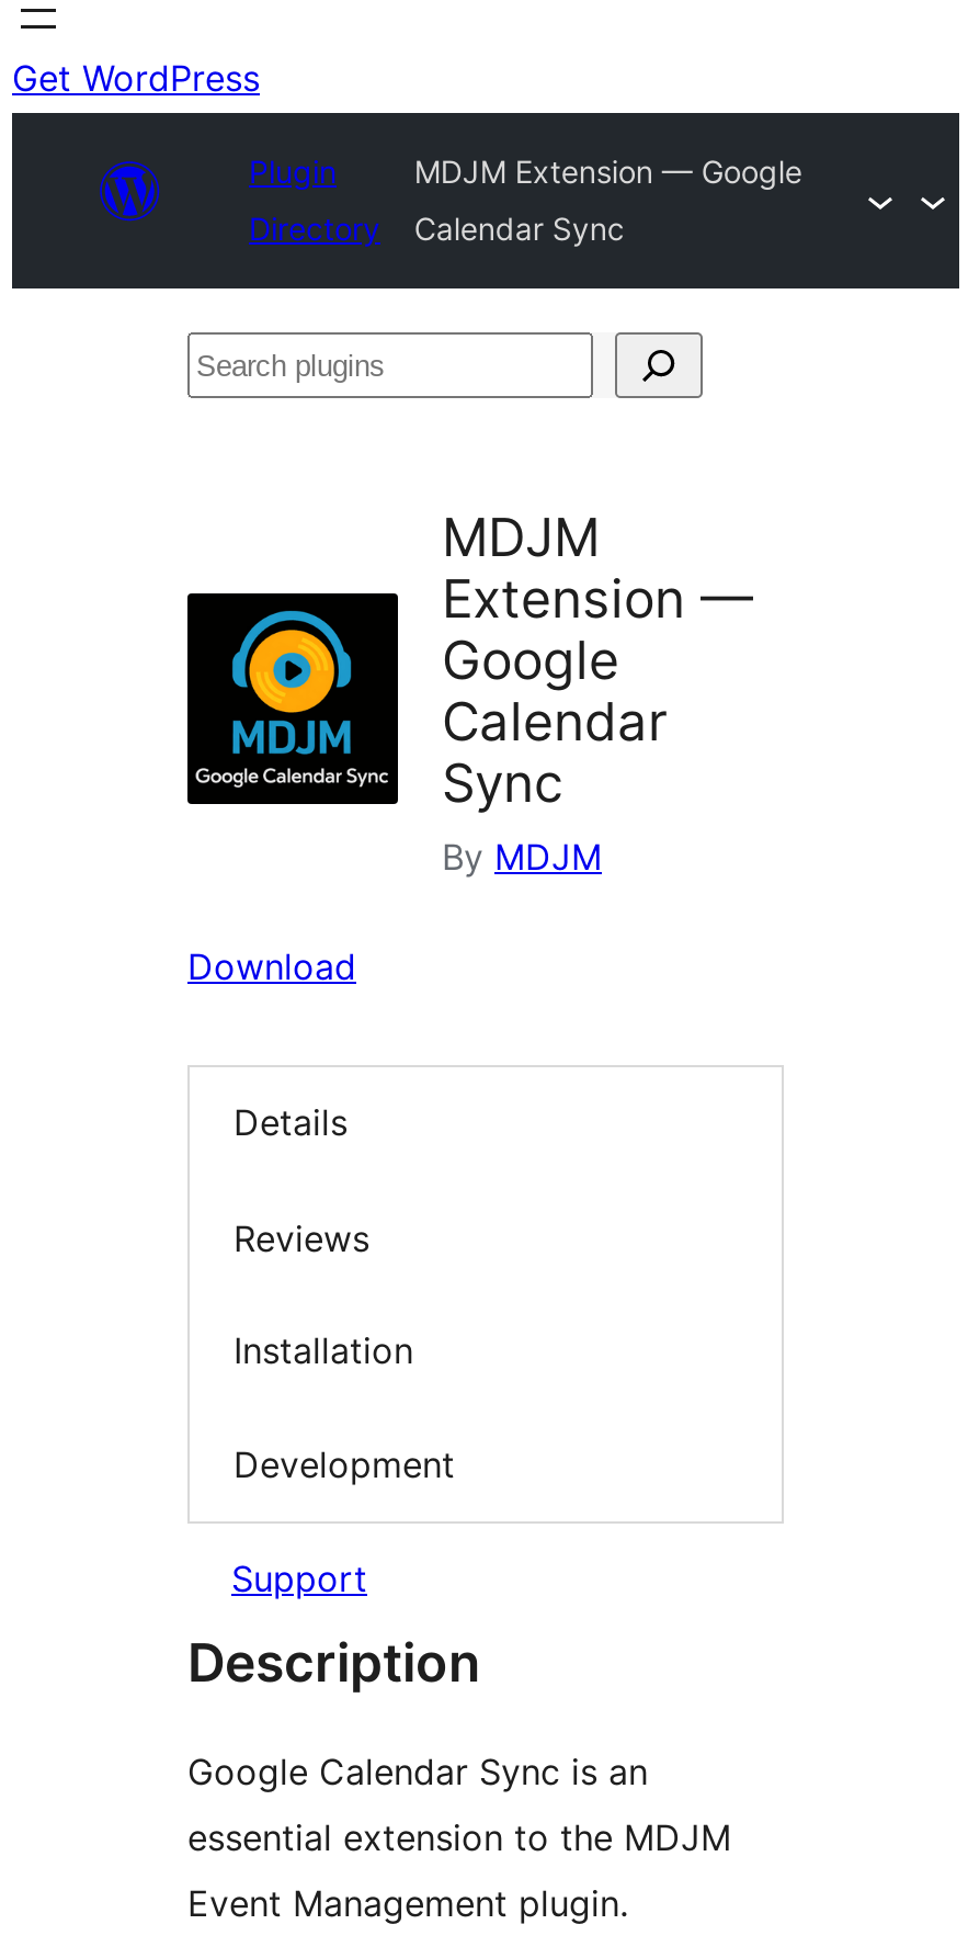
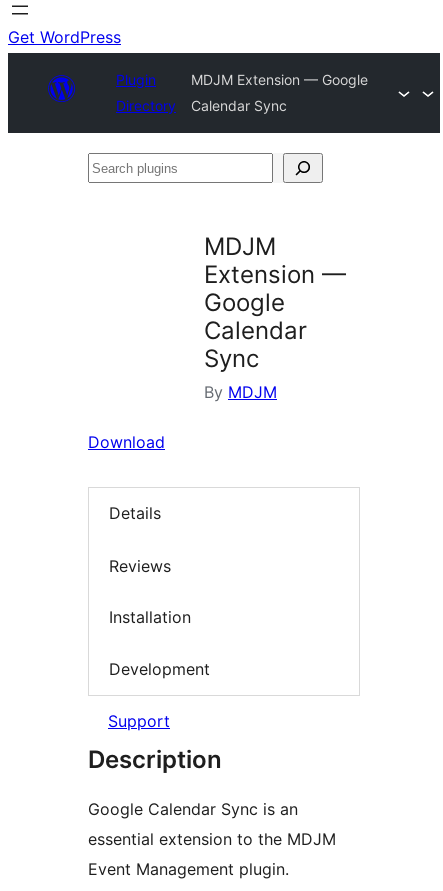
[185,591,400,806] [image] -> none

